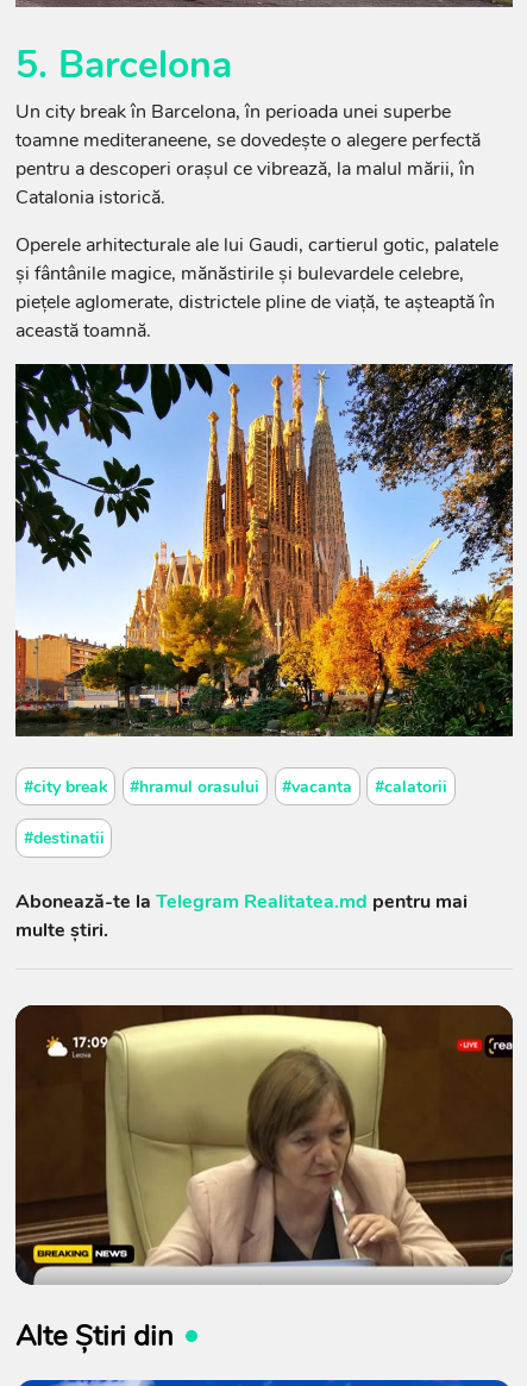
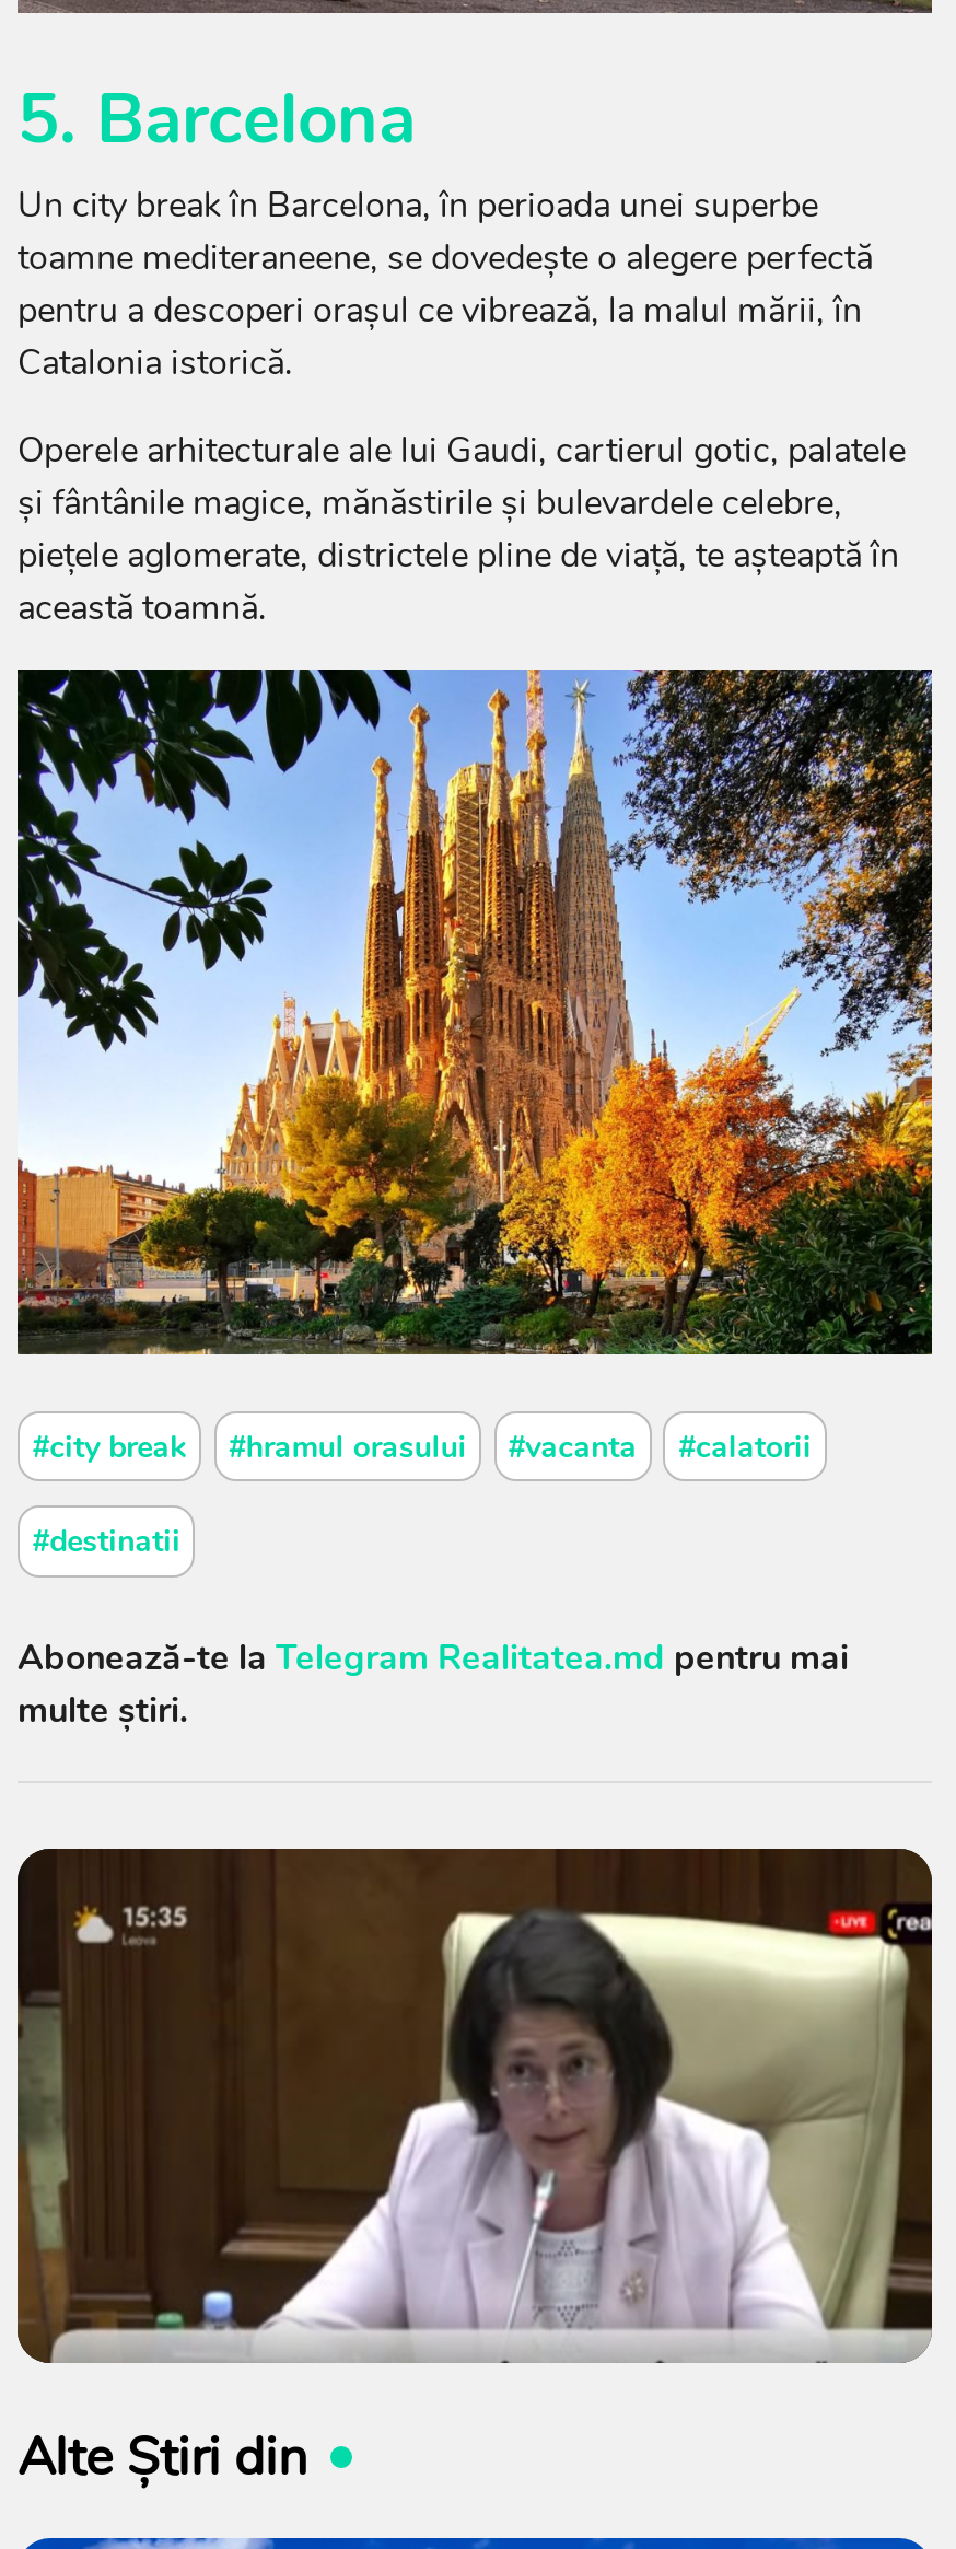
[15,1006,513,1282] [image] -> [18,1853,932,2363] [image]

